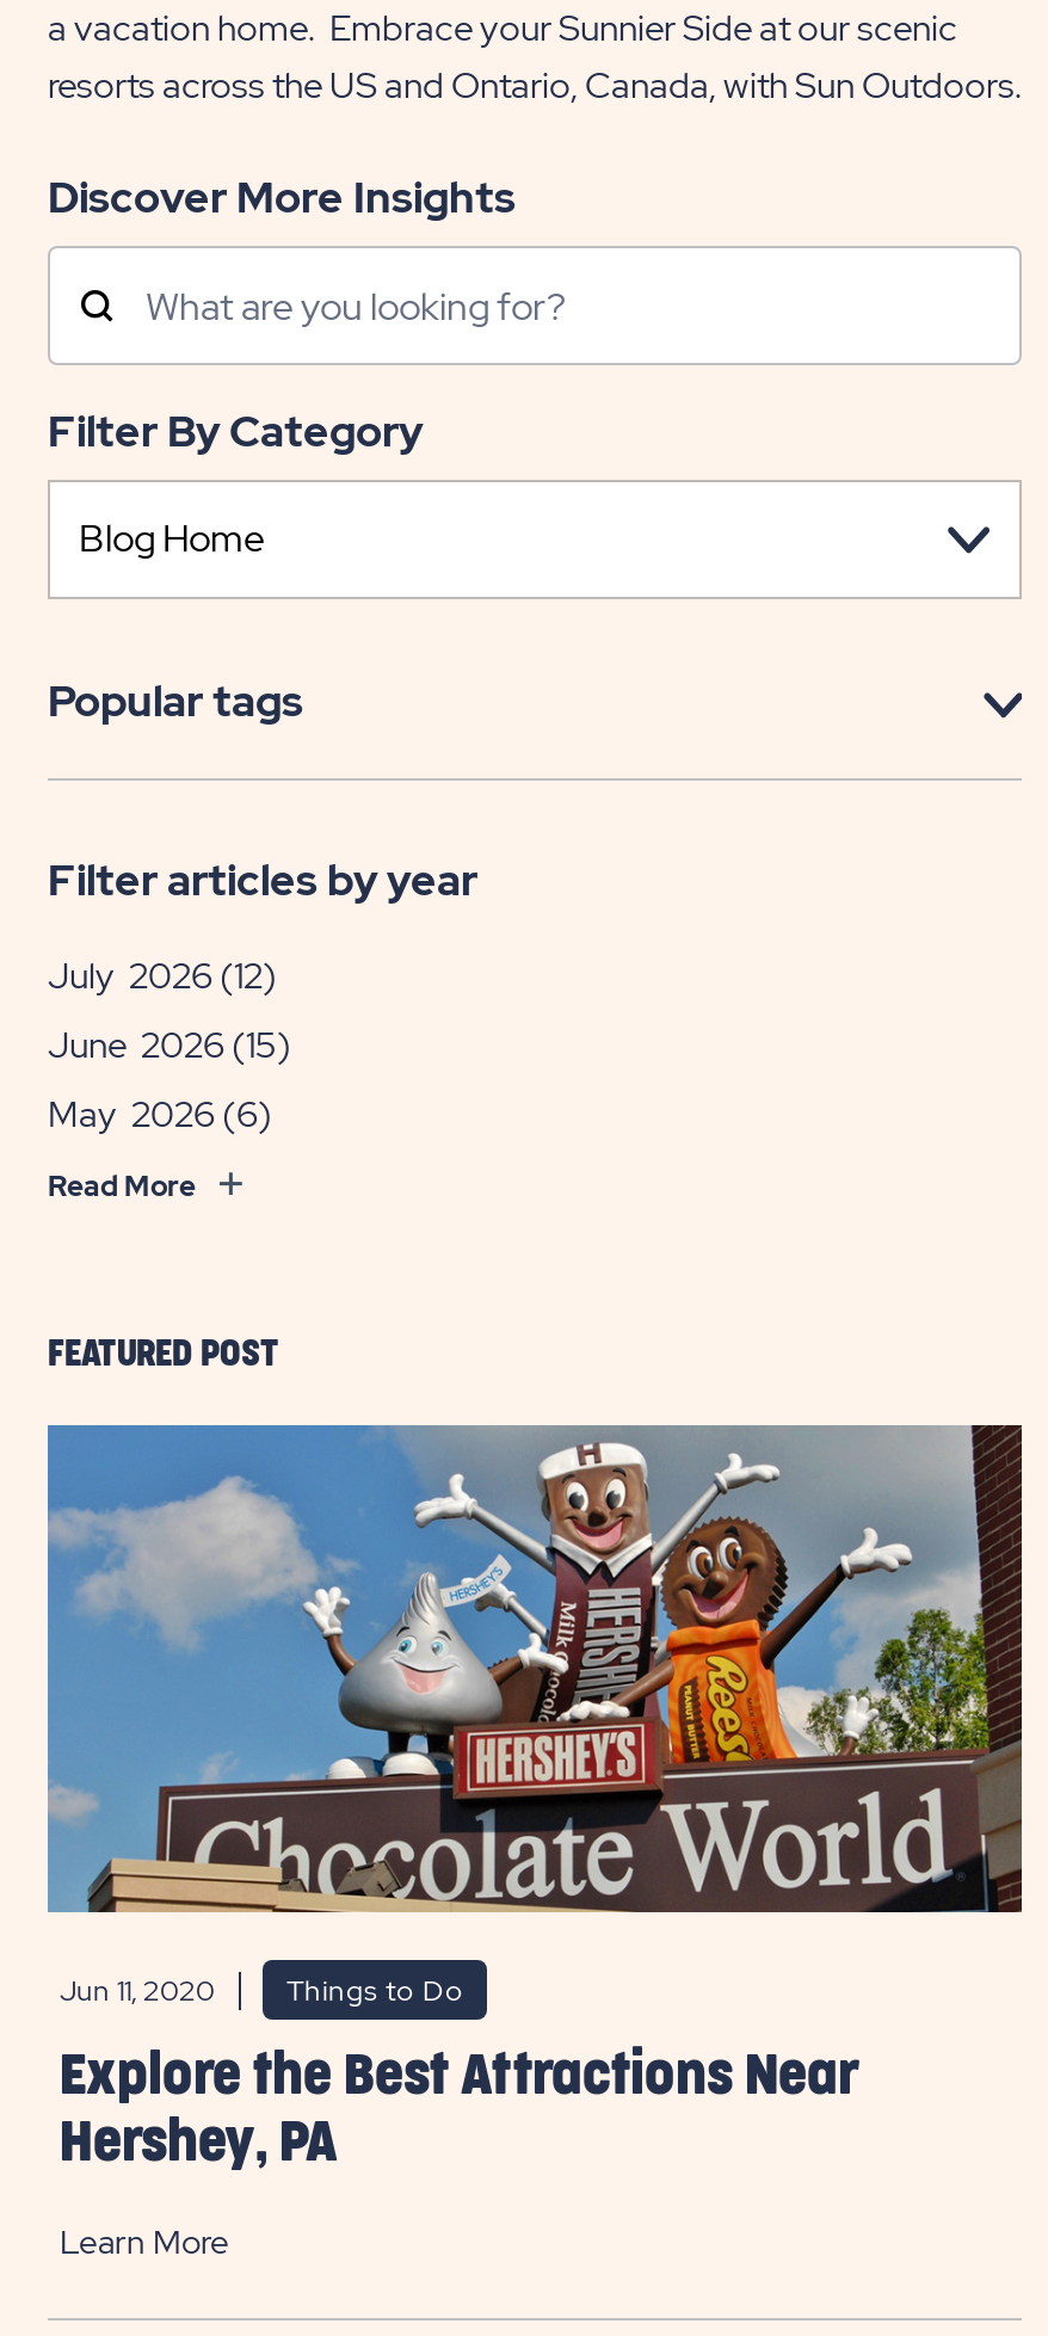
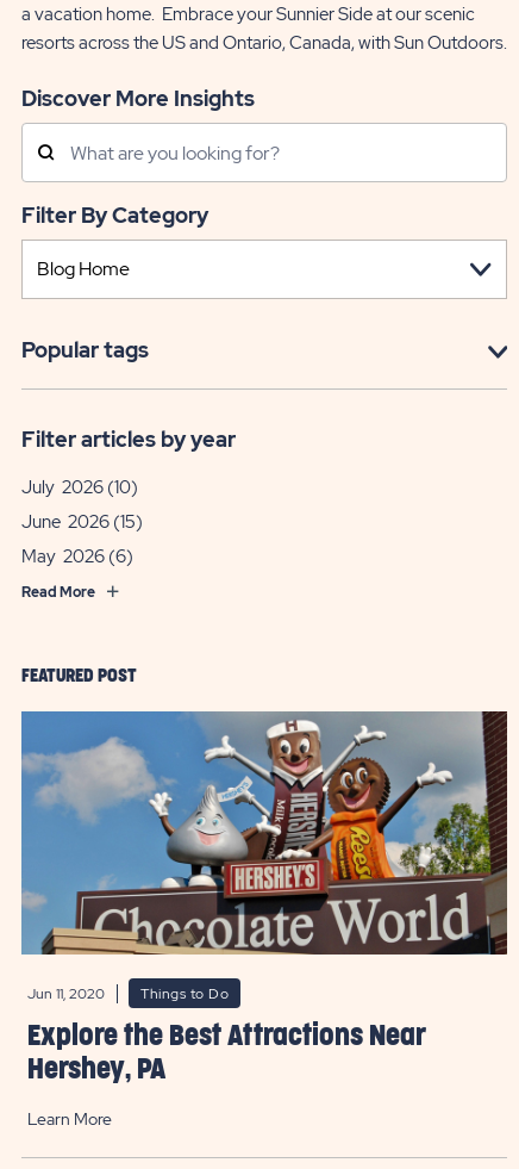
[48,953,277,1000] July 2026 (12) -> [21,475,138,499] July 2026 (10)

